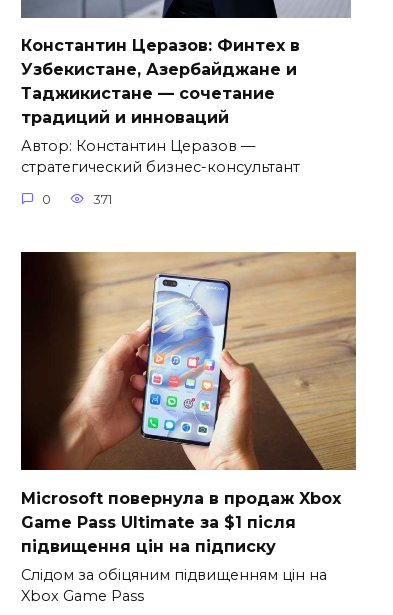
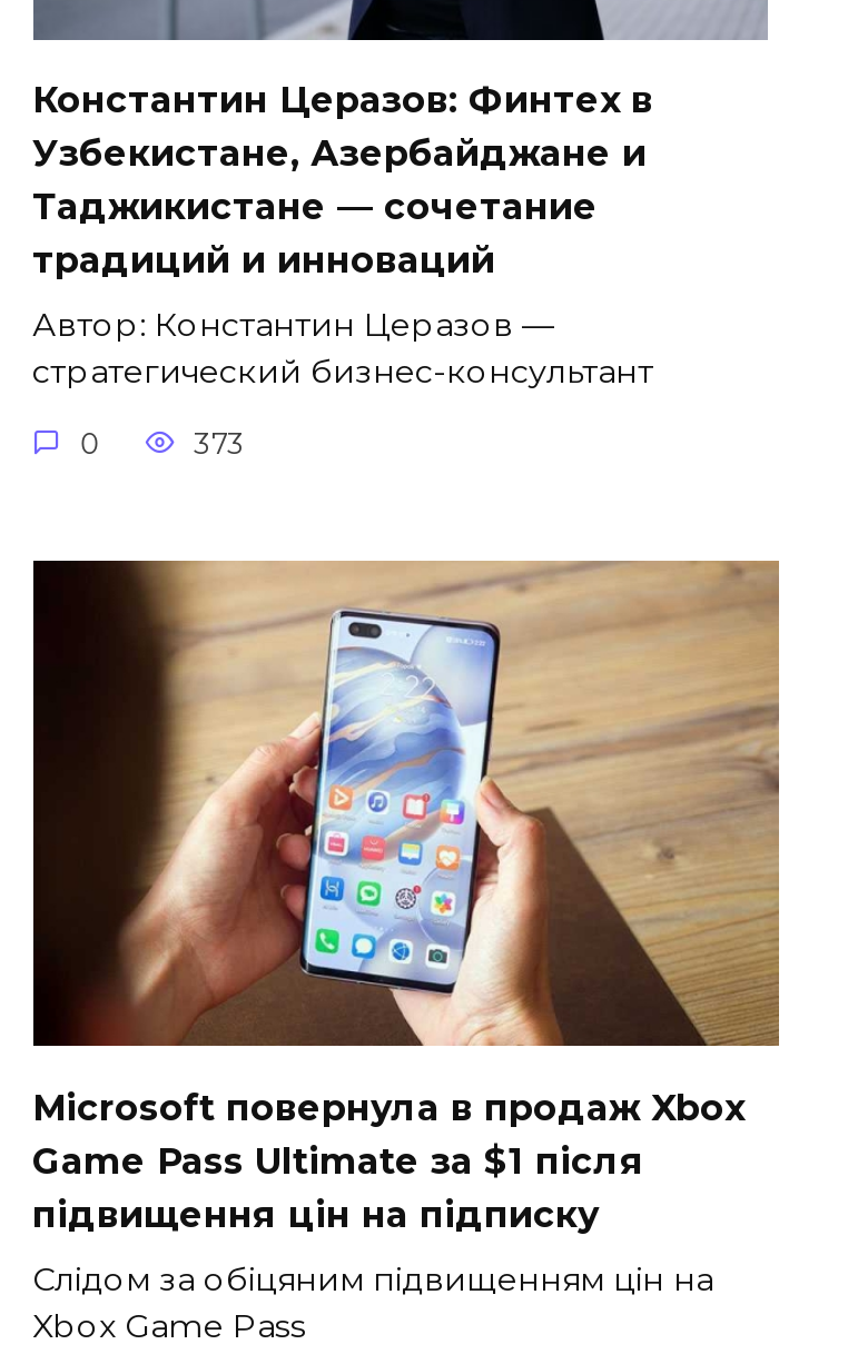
[93,192,112,207] 371 -> [194,426,245,460] 373

